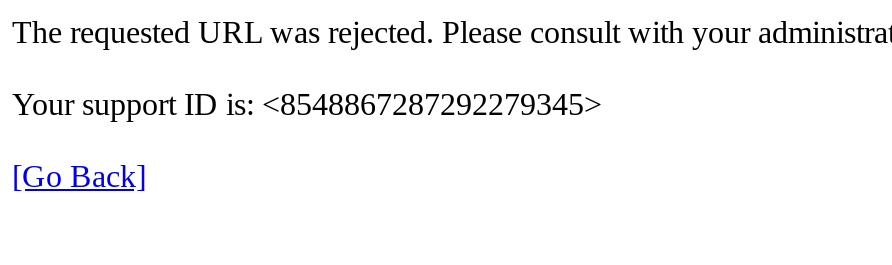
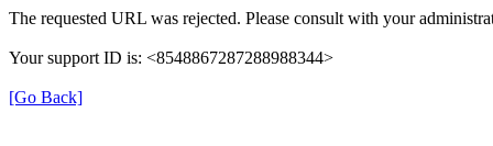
[12,87,602,121] Your support ID is: <8548867287292279345> -> [9,48,333,67] Your support ID is: <8548867287288988344>

